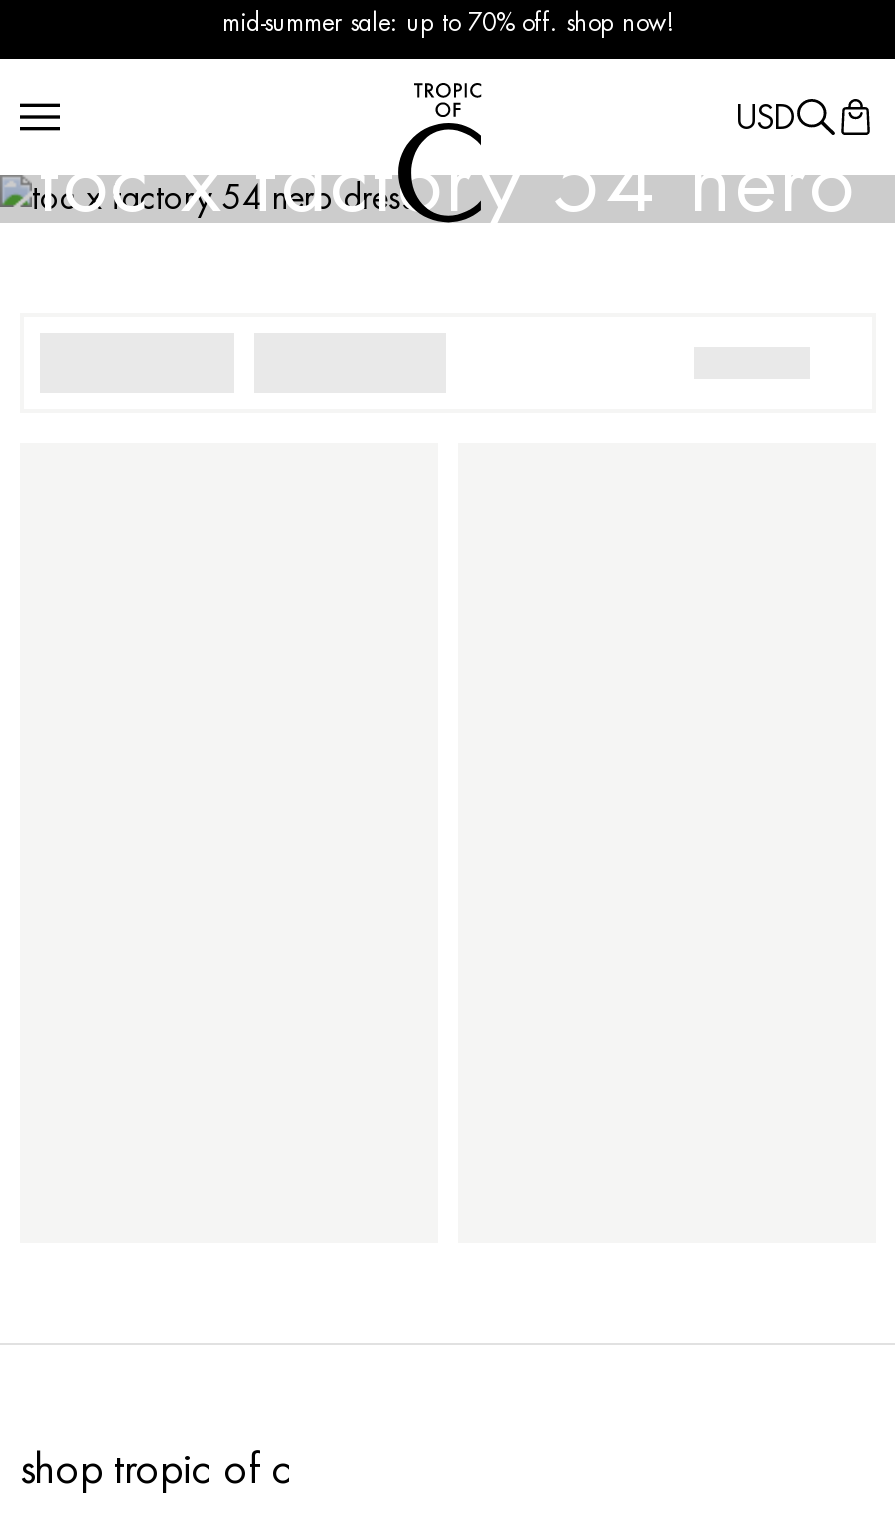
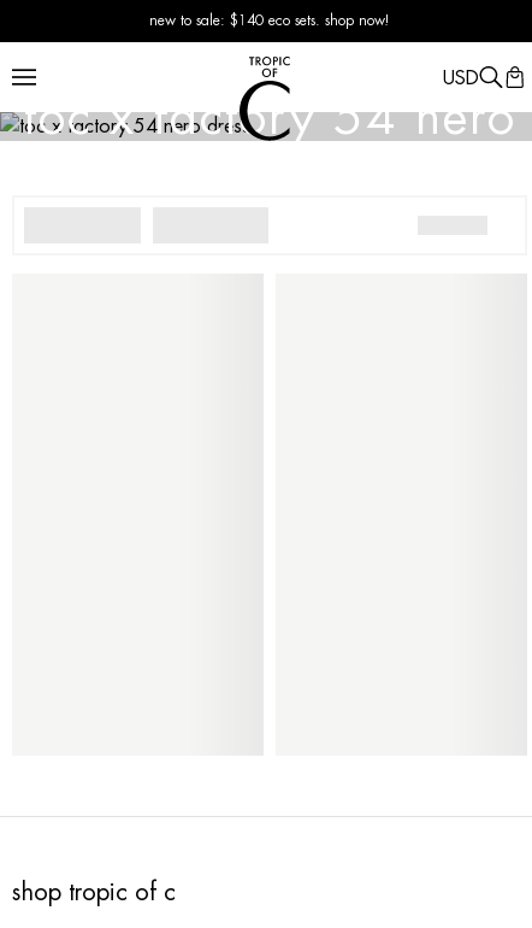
[222,11,674,35] mid-summer sale: up to 70% off. shop now! -> [149,13,390,28] new to sale: $140 eco sets. shop now!

